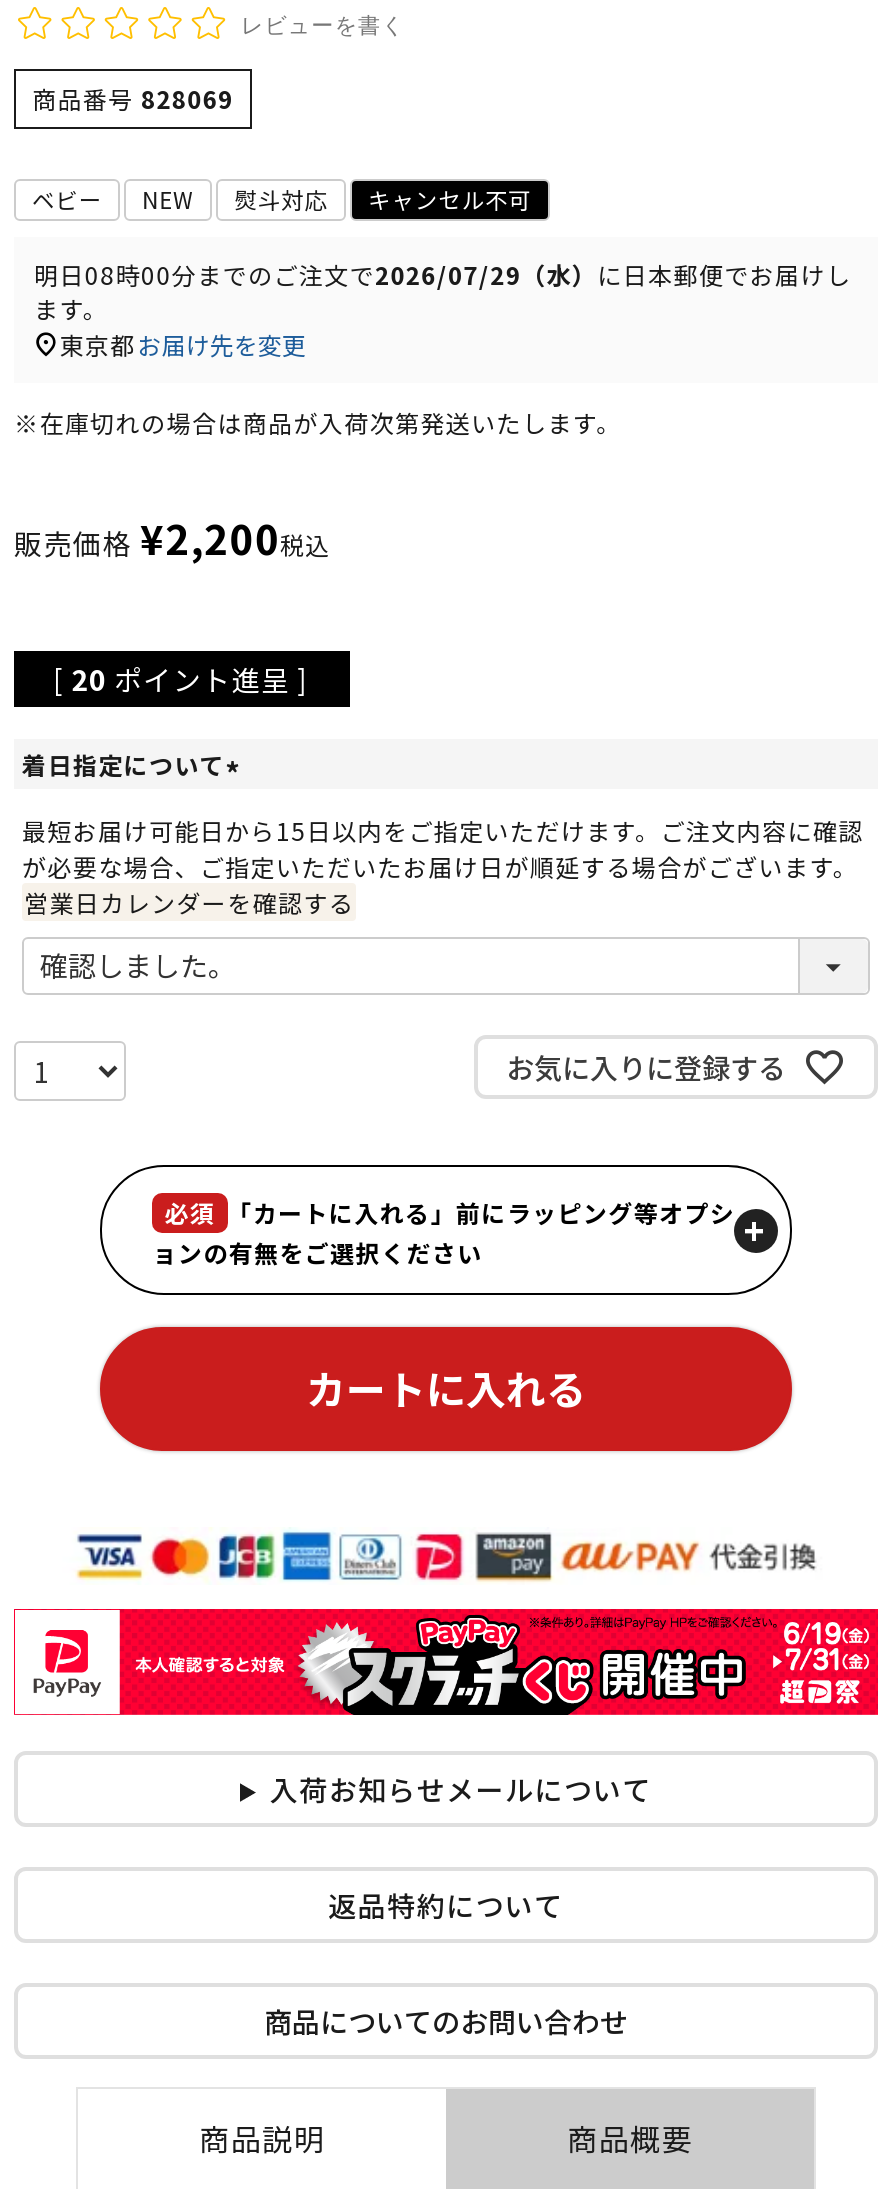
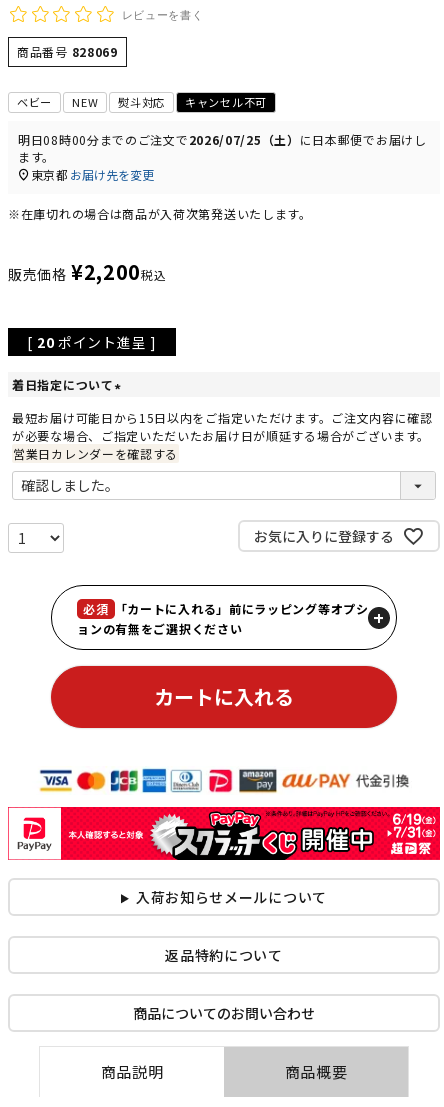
[34,257,851,291] 明日08時00分までのご注文で2026/07/29（水）に日本郵便でお届けし -> [18,131,427,148] 明日08時00分までのご注文で2026/07/25（土）に日本郵便でお届けし

